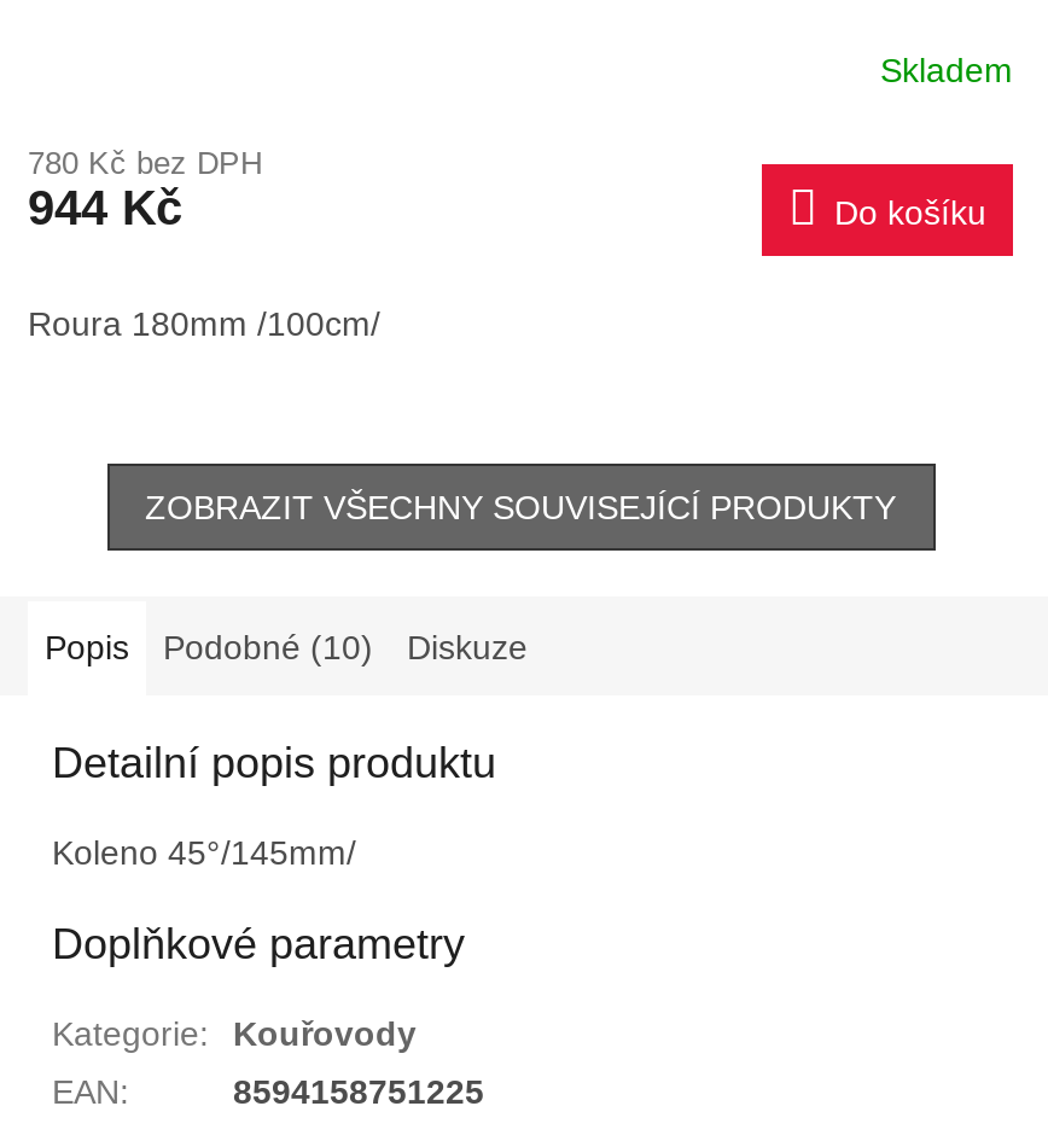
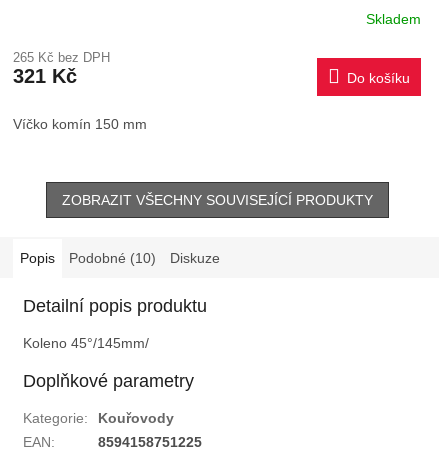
[28,144,262,180] 780 Kč bez DPH -> [13,49,110,64] 265 Kč bez DPH
[28,180,182,233] 944 Kč -> [13,64,77,86] 321 Kč
[28,303,380,342] Roura 180mm /100cm/ -> [13,115,147,131] Víčko komín 150 mm

